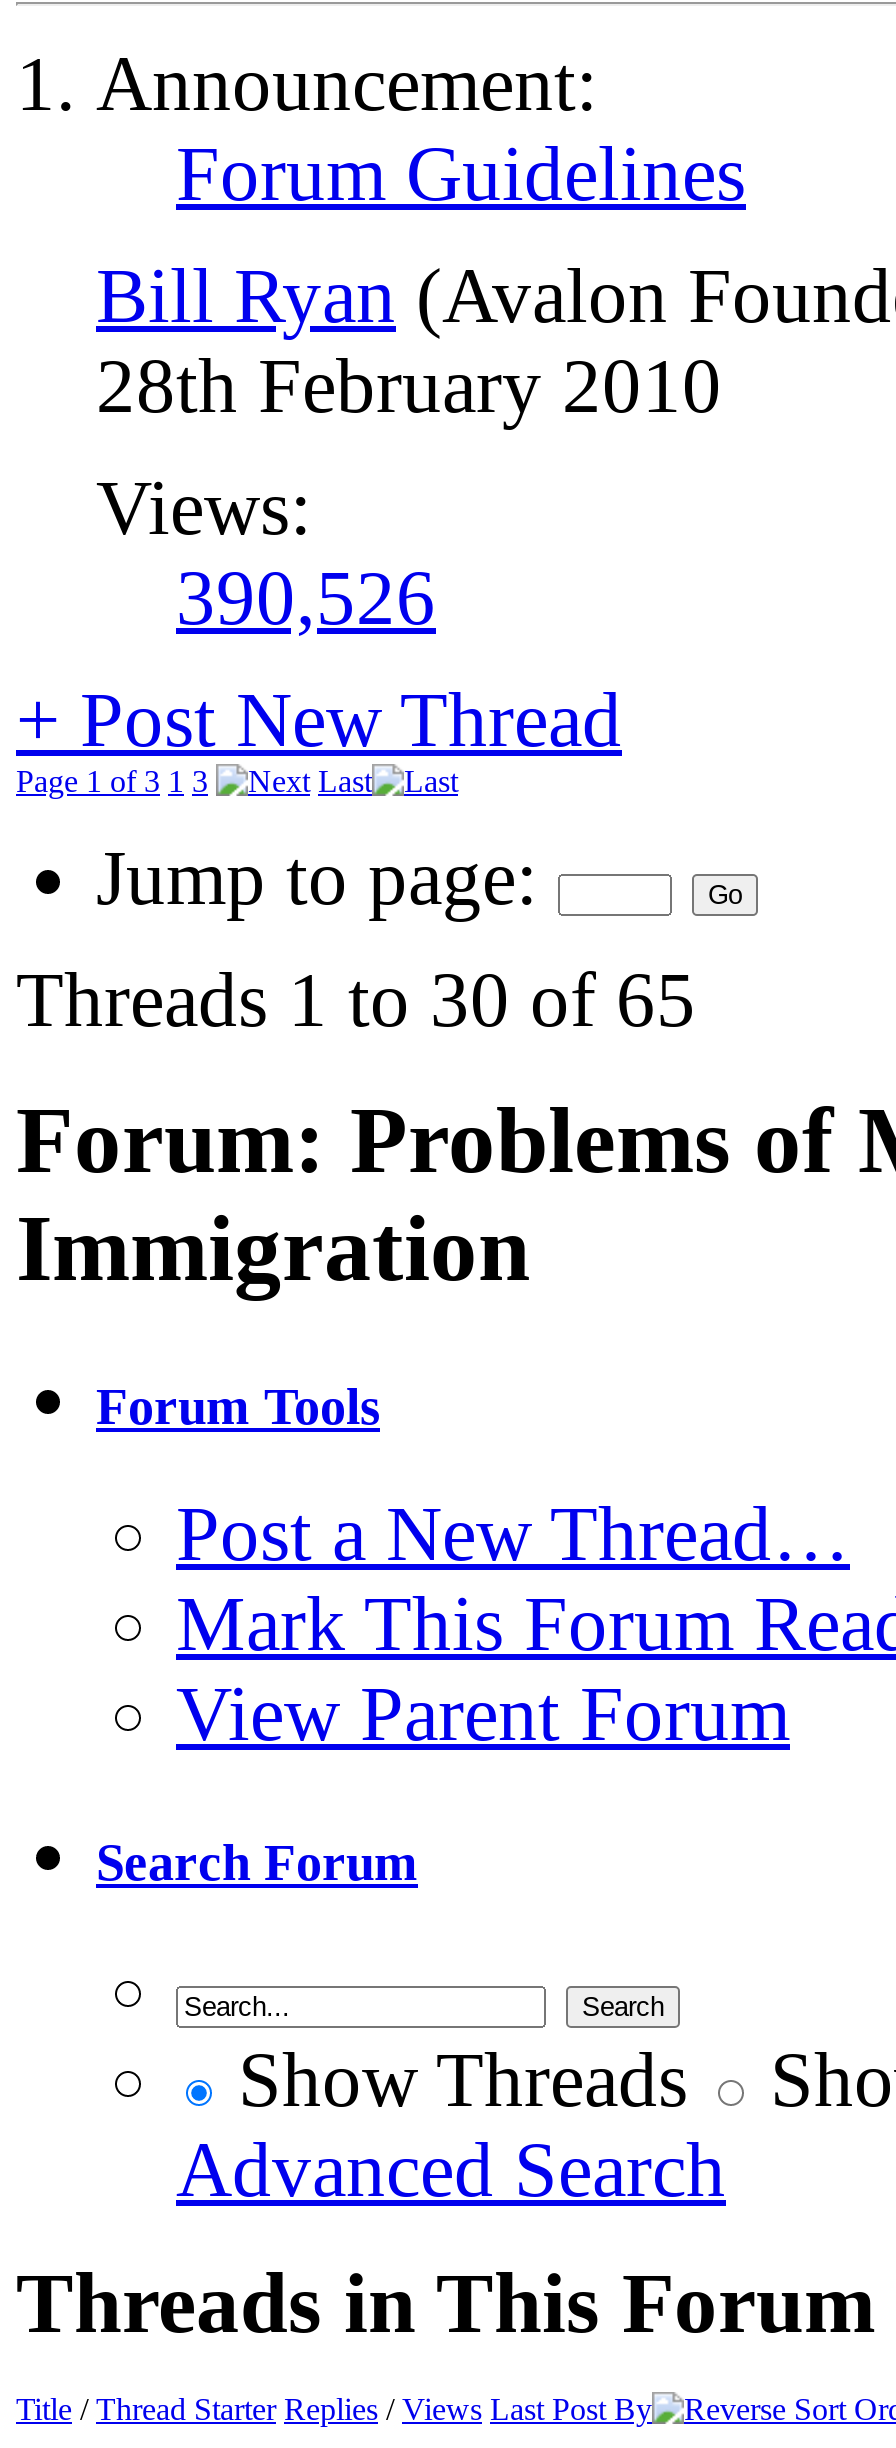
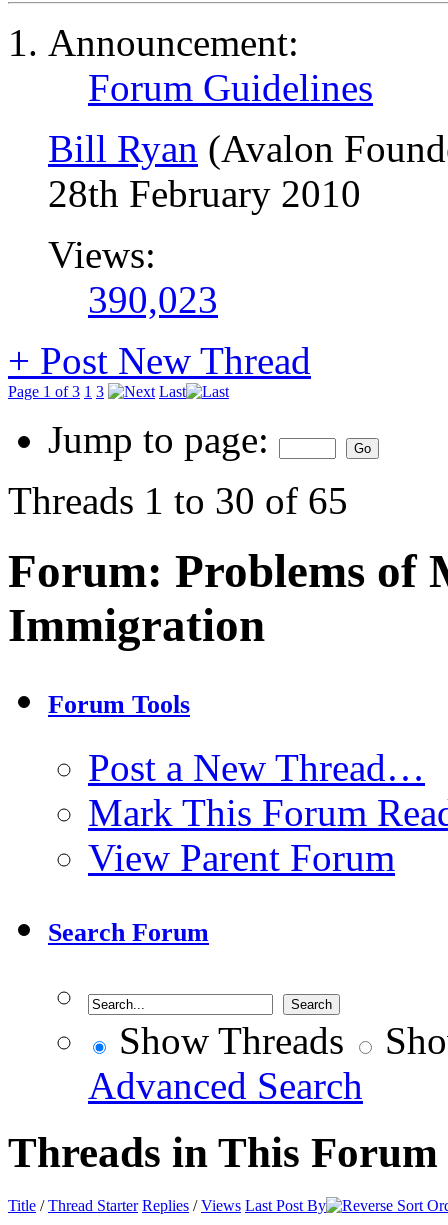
[176,554,436,640] 390,526 -> [88,278,218,321] 390,023

